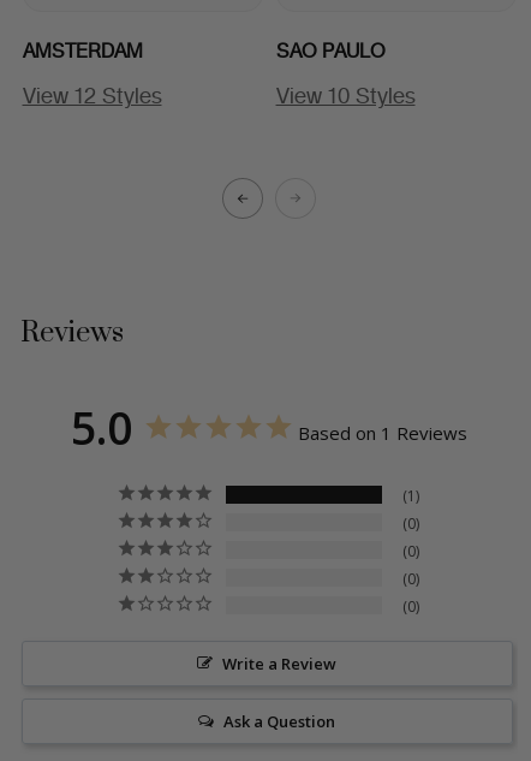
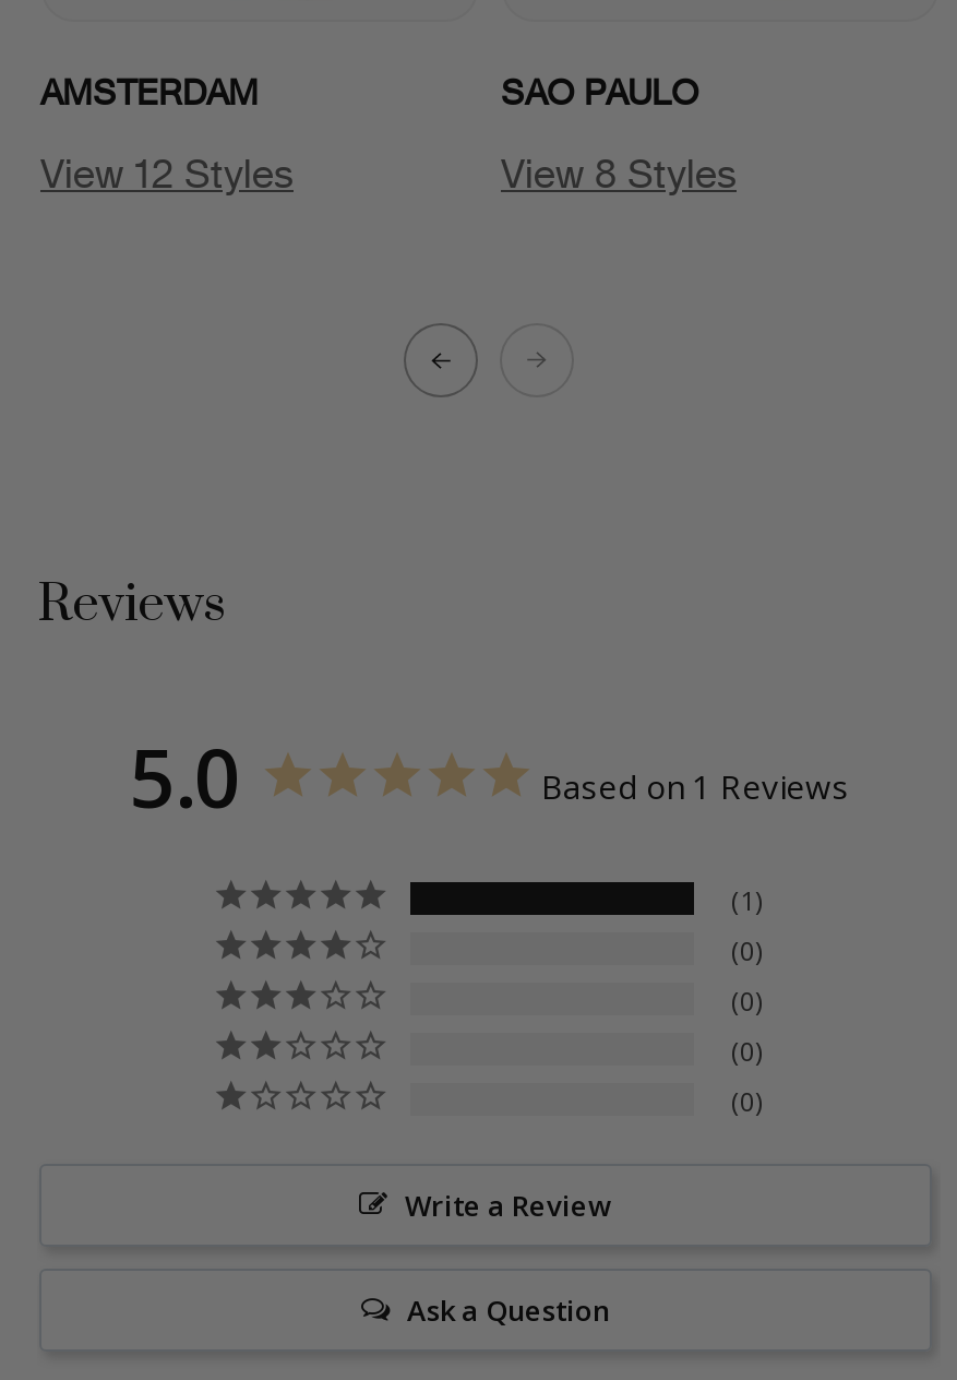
[276,81,415,108] View 10 Styles -> [501,147,737,195] View 8 Styles

